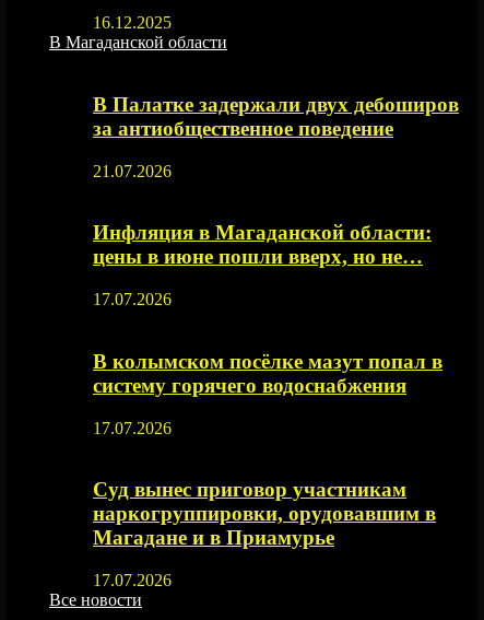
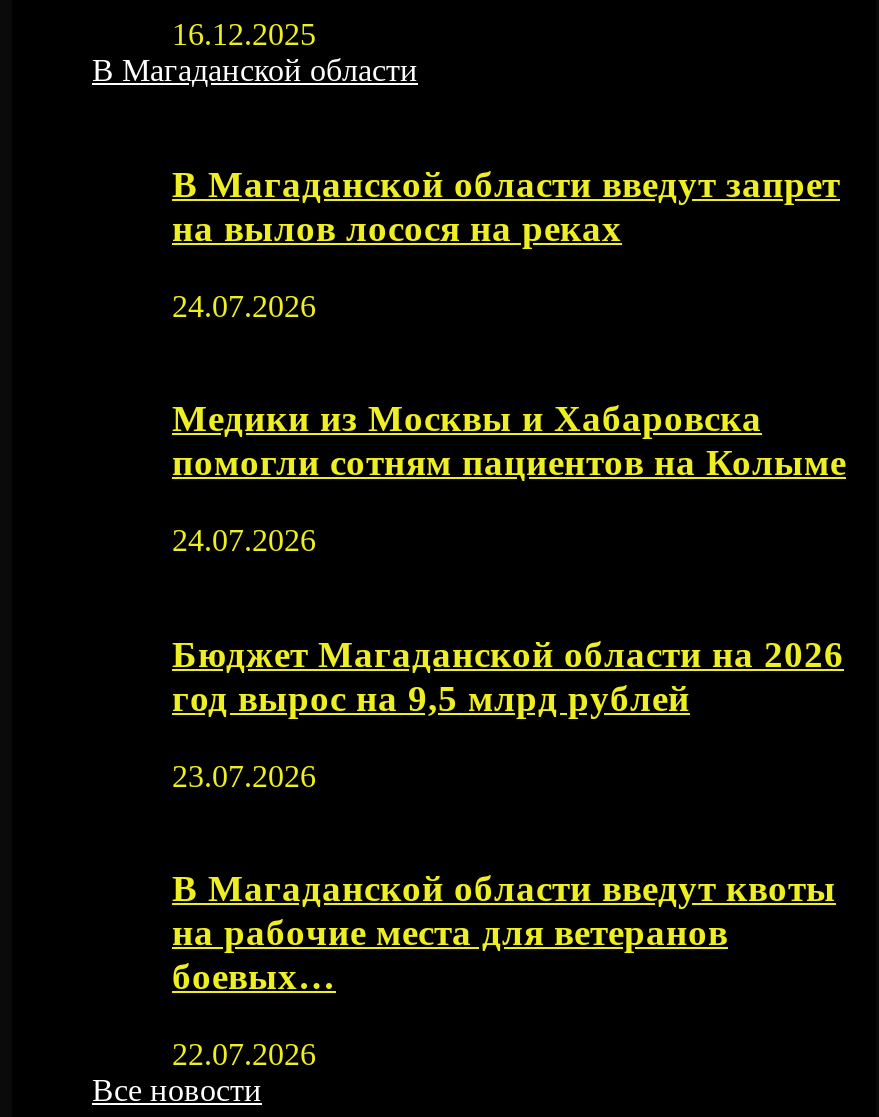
[93,93,459,140] В Палатке задержали двух дебоширов | за антиобщественное поведение -> [172,163,840,249] В Магаданской области введут запрет | на вылов лосося на реках
[93,162,172,180] 21.07.2026 -> [172,288,316,322] 24.07.2026
[93,221,432,268] Инфляция в Магаданской области: | цены в июне пошли вверх, но не… -> [172,398,846,484] Медики из Москвы и Хабаровска | помогли сотням пациентов на Колыме
[93,290,172,308] 17.07.2026 -> [172,523,316,557] 24.07.2026
[93,350,442,397] В колымском посёлке мазут попал в | систему горячего водоснабжения -> [172,633,844,719] Бюджет Магаданской области на 2026 | год вырос на 9,5 млрд рублей
[93,418,172,437] 17.07.2026 -> [172,758,316,792] 23.07.2026
[93,478,436,549] Суд вынес приговор участникам | наркогруппировки, орудовавшим в | Магадане и в Приамурье -> [172,868,836,998] В Магаданской области введут квоты | на рабочие места для ветеранов | боевых…
[93,571,172,589] 17.07.2026 -> [172,1037,316,1071] 22.07.2026

